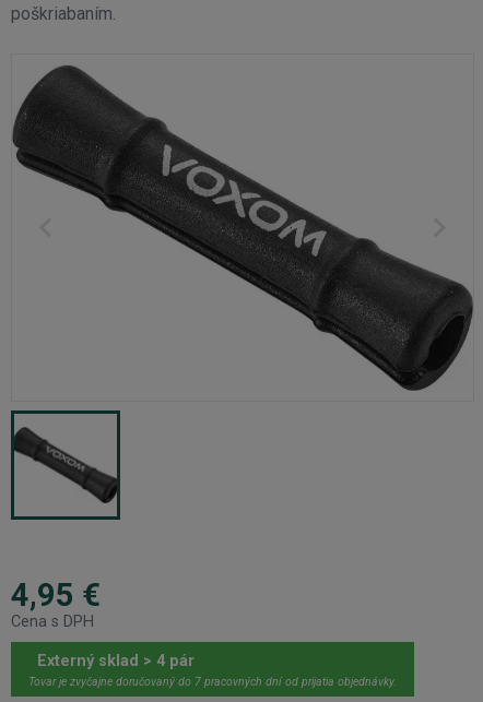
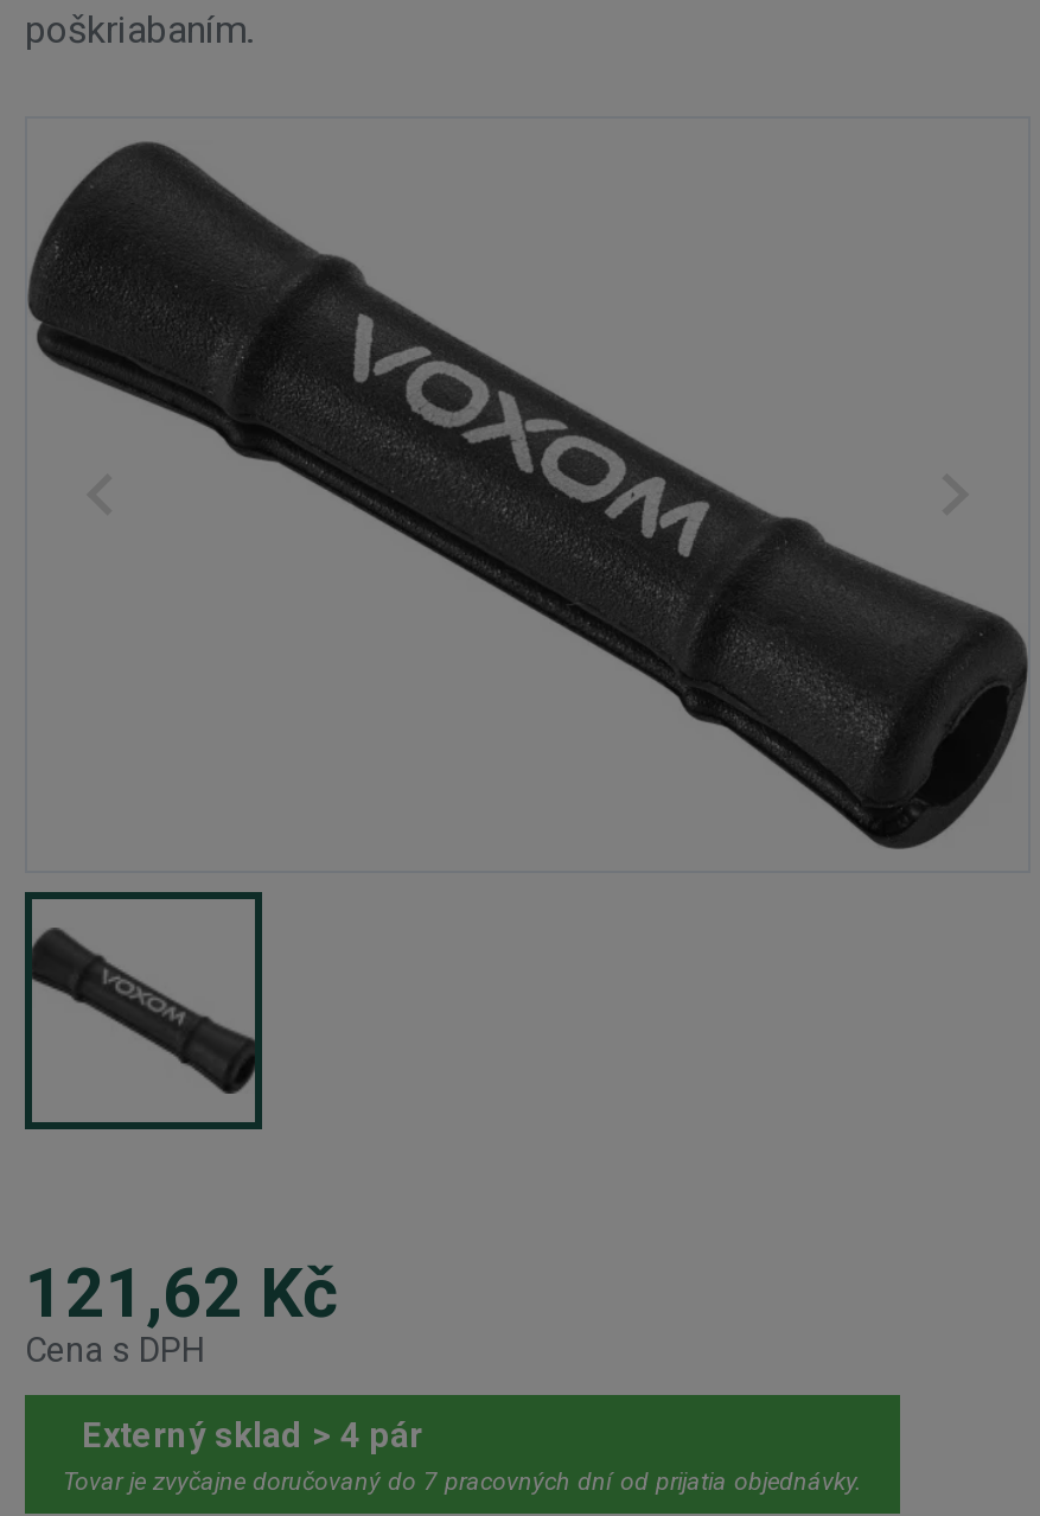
[11,576,101,613] 4,95 € -> [25,1252,338,1333] 121,62 Kč

